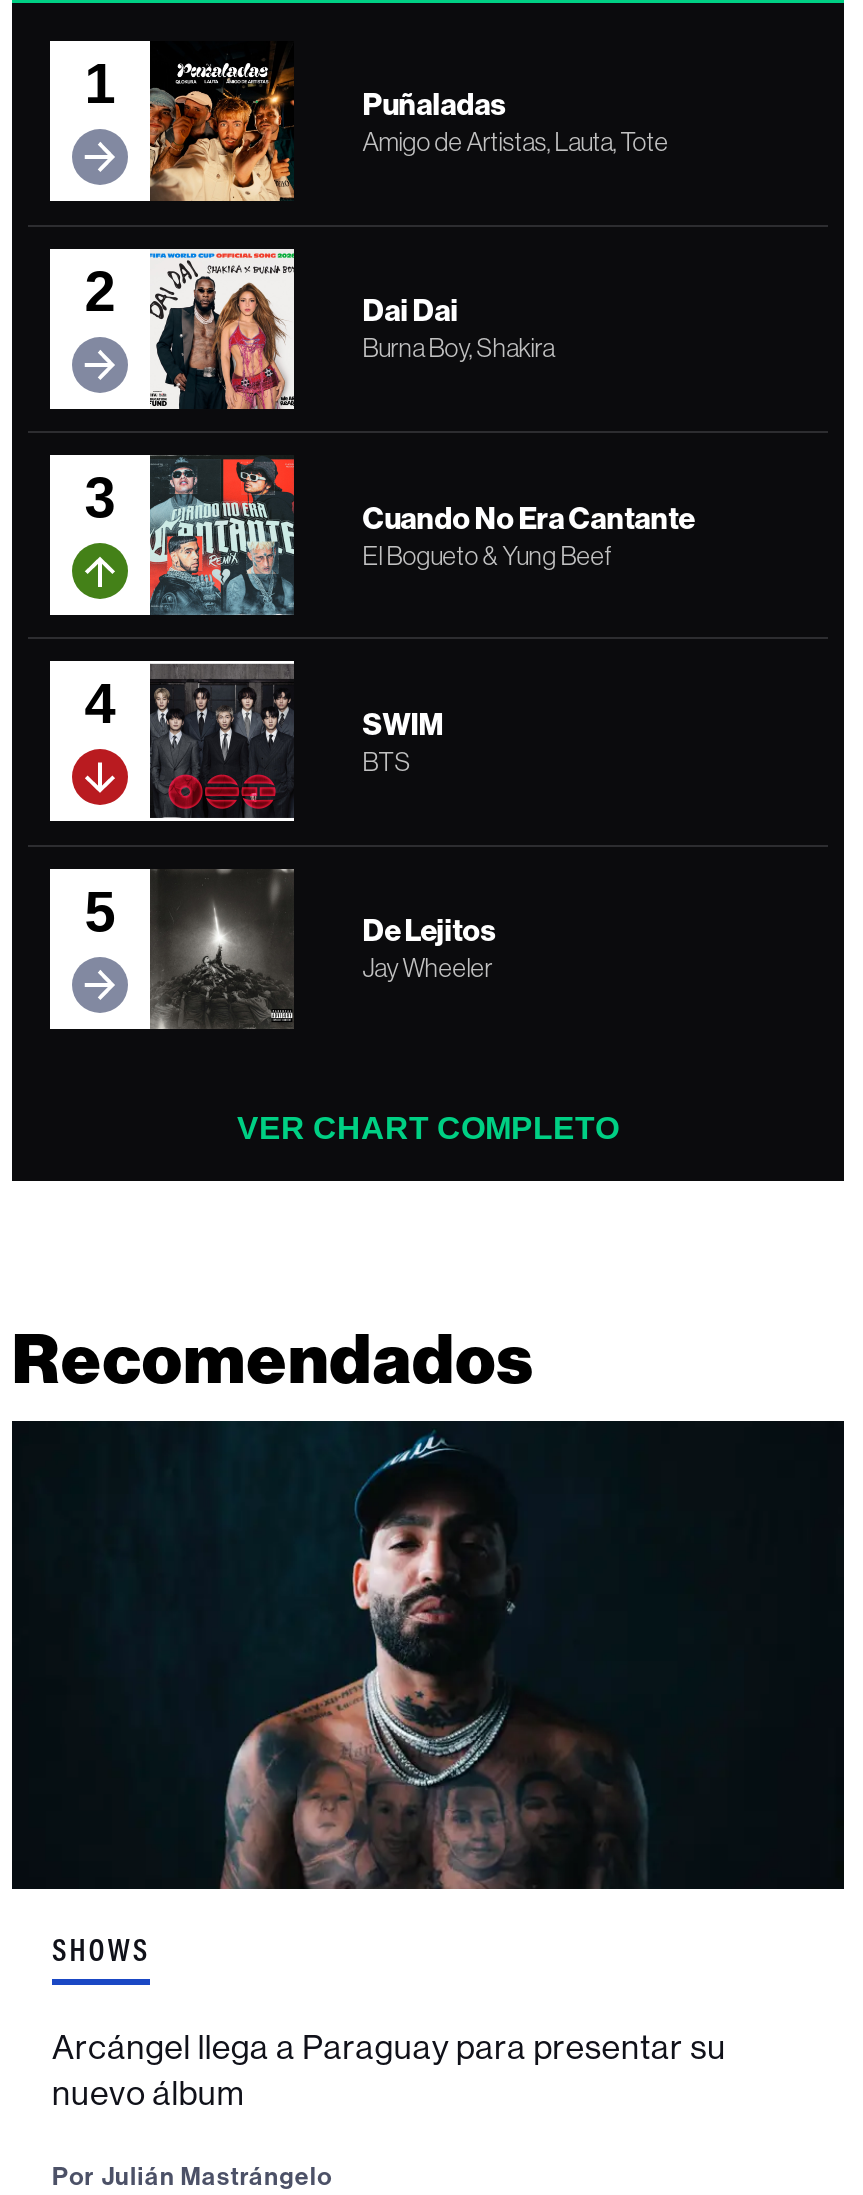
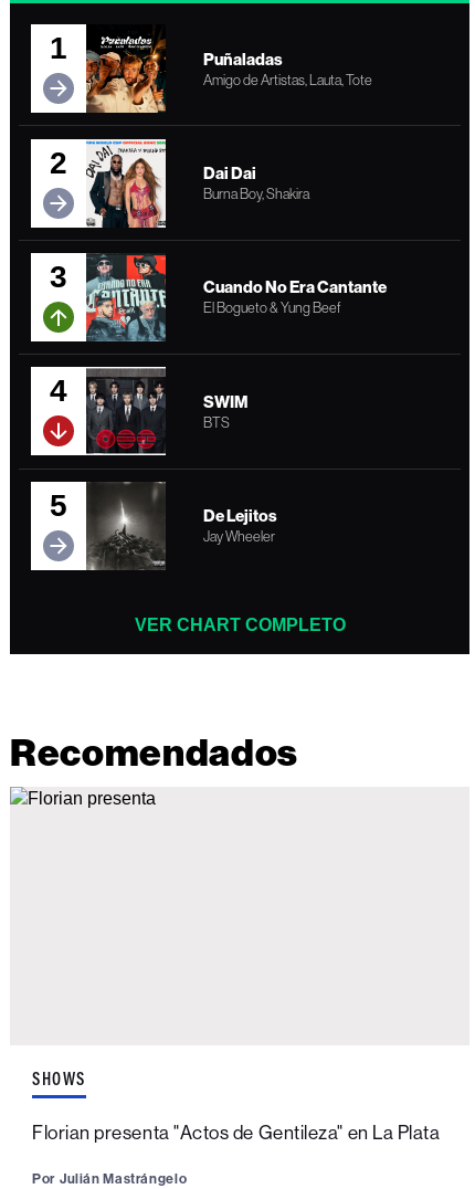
[10,1419,846,1891] [image] -> none
[52,2027,726,2113] Arcángel llega a Paraguay para presentar su | nuevo álbum -> [32,1121,440,1144] Florian presenta "Actos de Gentileza" en La Plata

